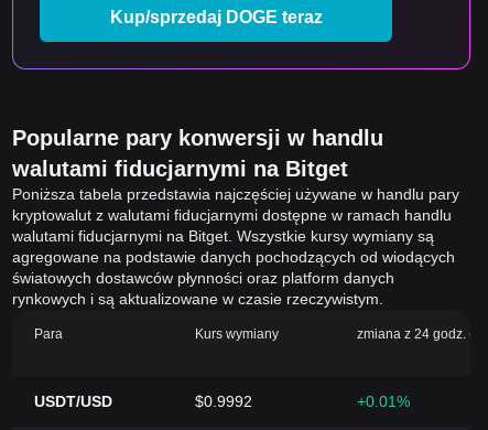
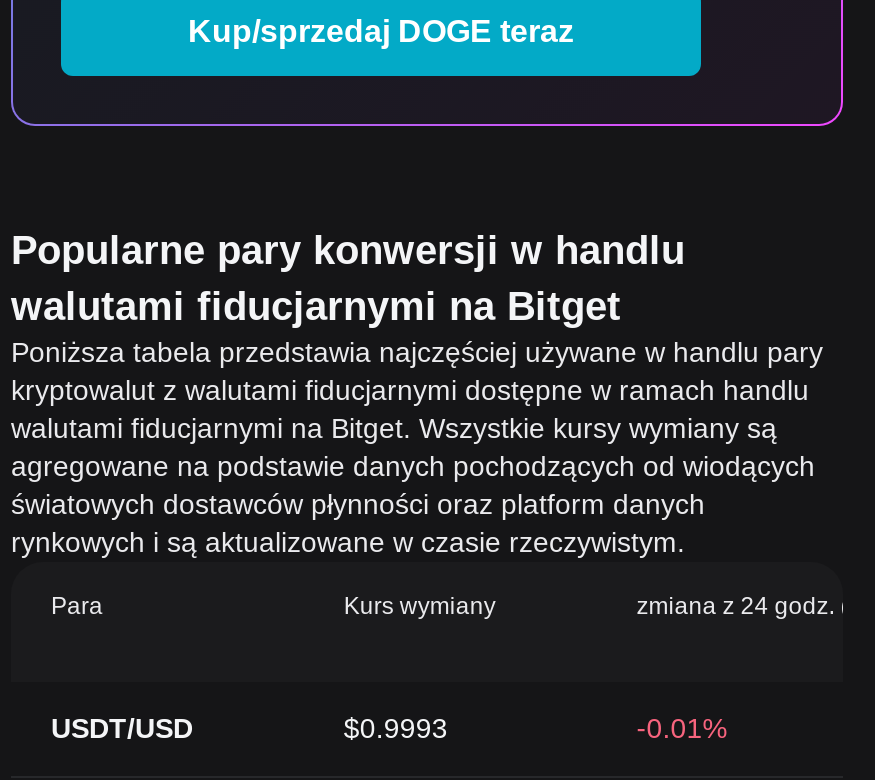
[195,393,253,410] $0.9992 -> [344,712,448,744] $0.9993
[357,393,410,410] +0.01% -> [637,712,727,744] -0.01%

